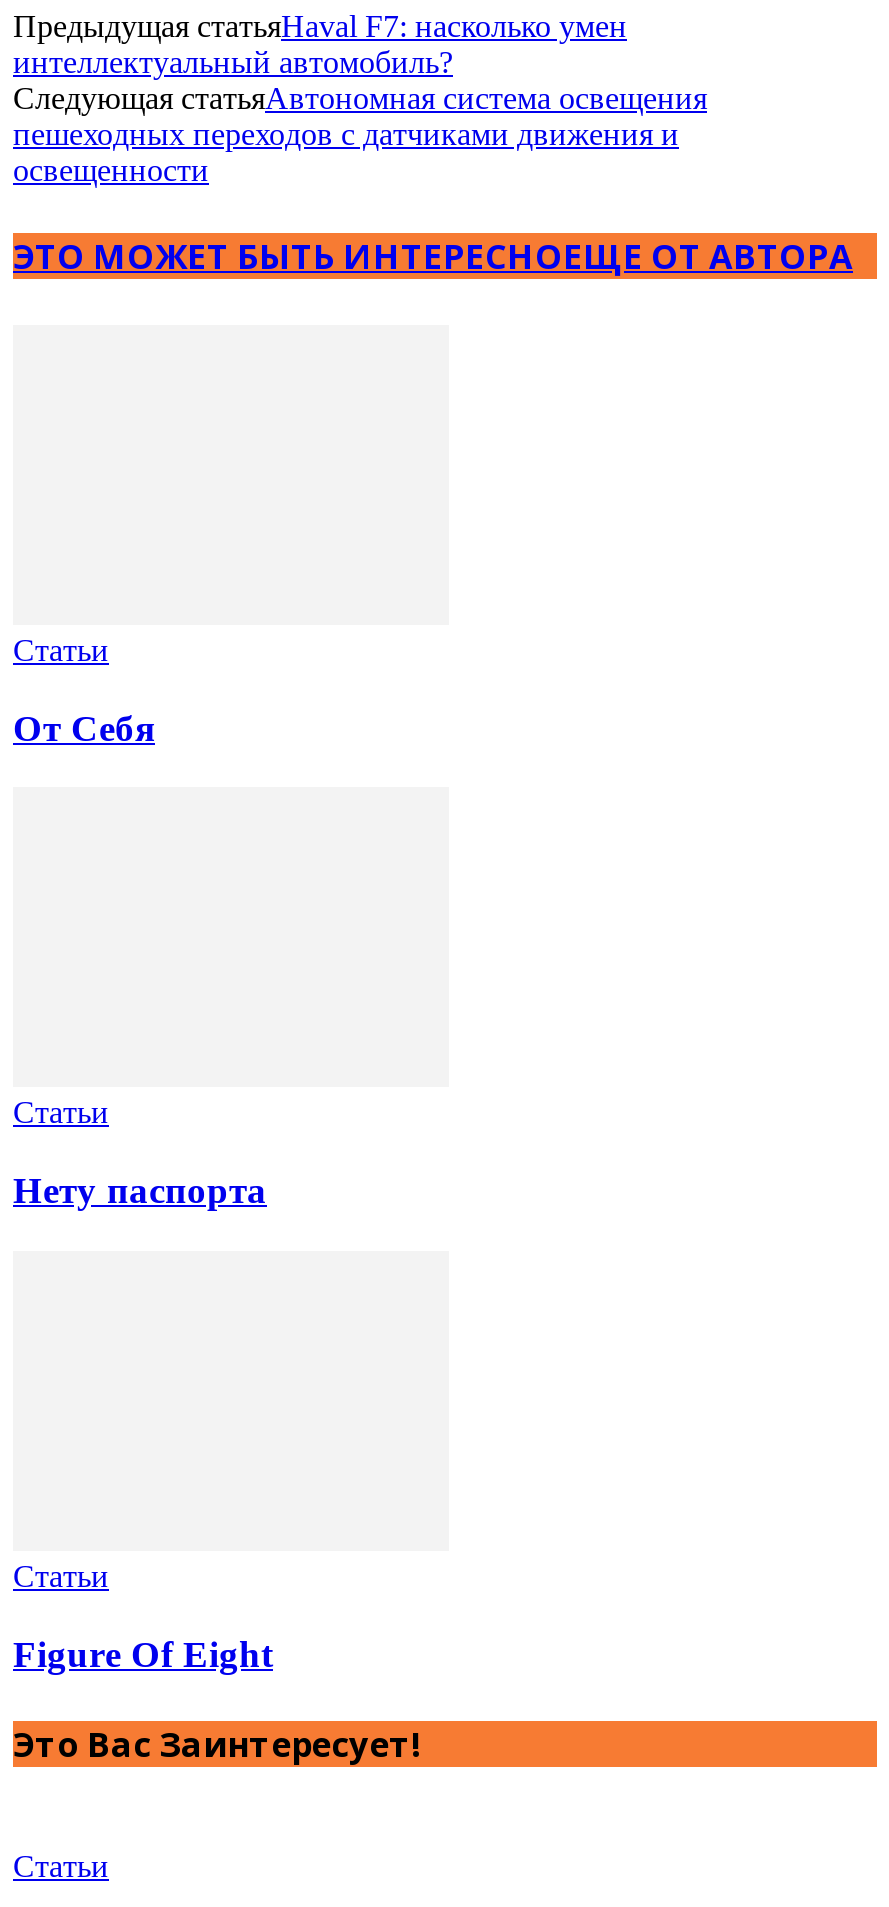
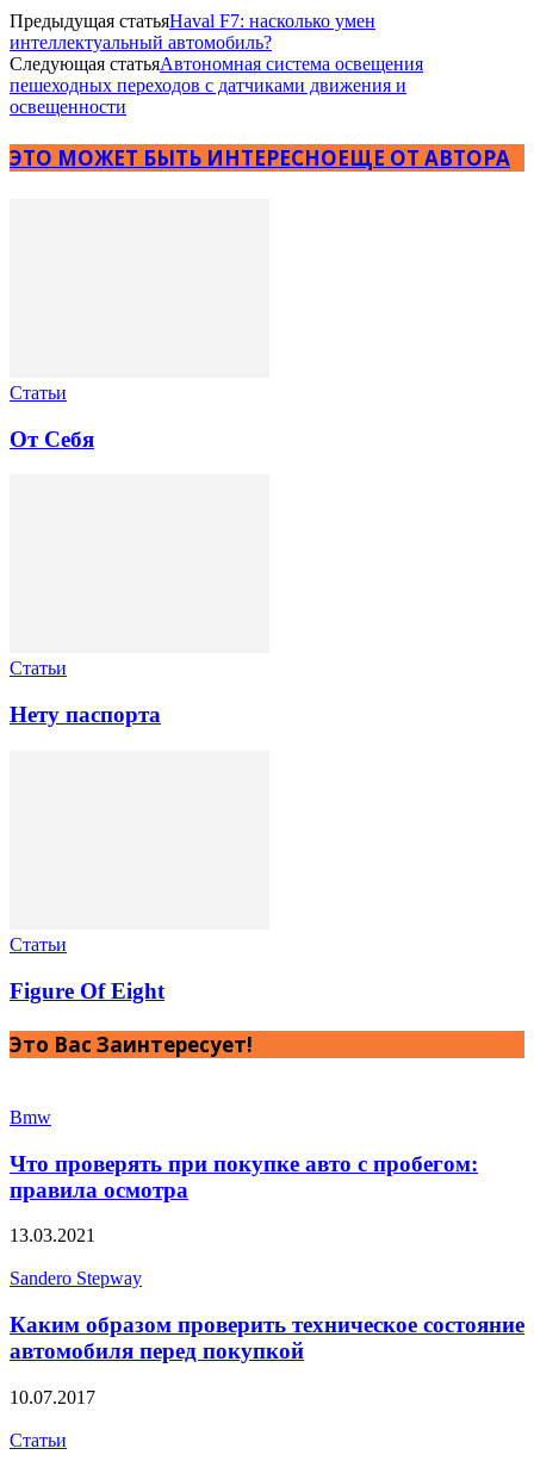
none -> [10,1107,524,1407] Bmw | Что проверять при покупке авто с пробегом: | правила осмотра | 13.03.2021 | Sandero Stepway | Каким образом проверить техническое состояние | автомобиля перед покупкой | 10.07.2017

